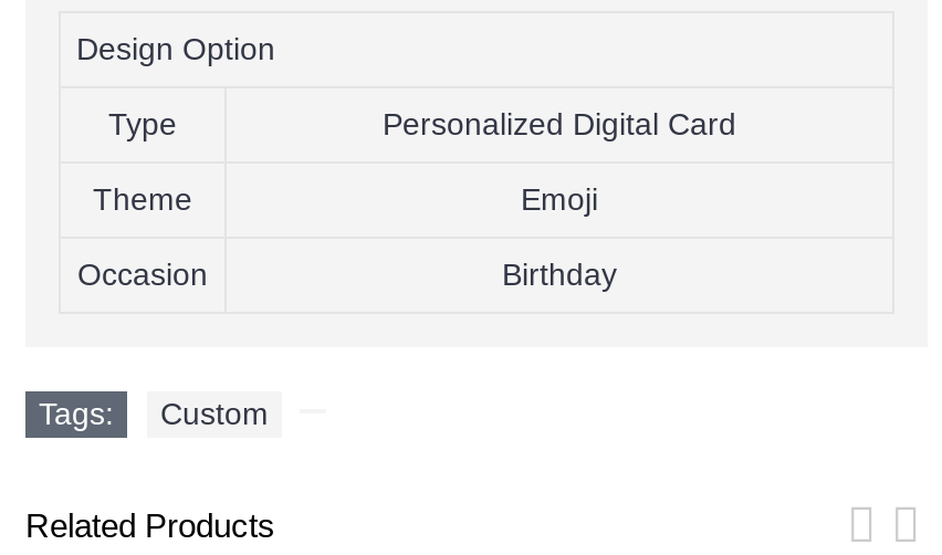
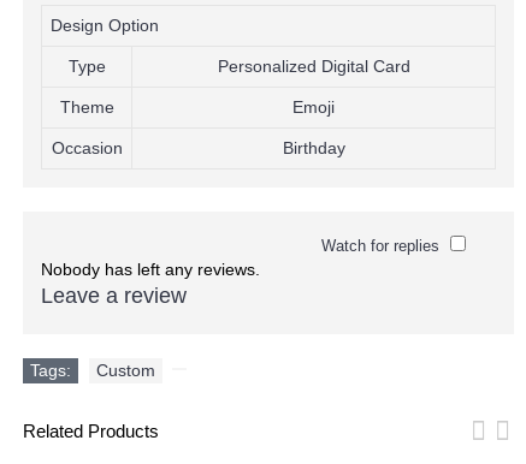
none -> [41,237,444,308] Watch for replies | Nobody has left any reviews. | Leave a review

